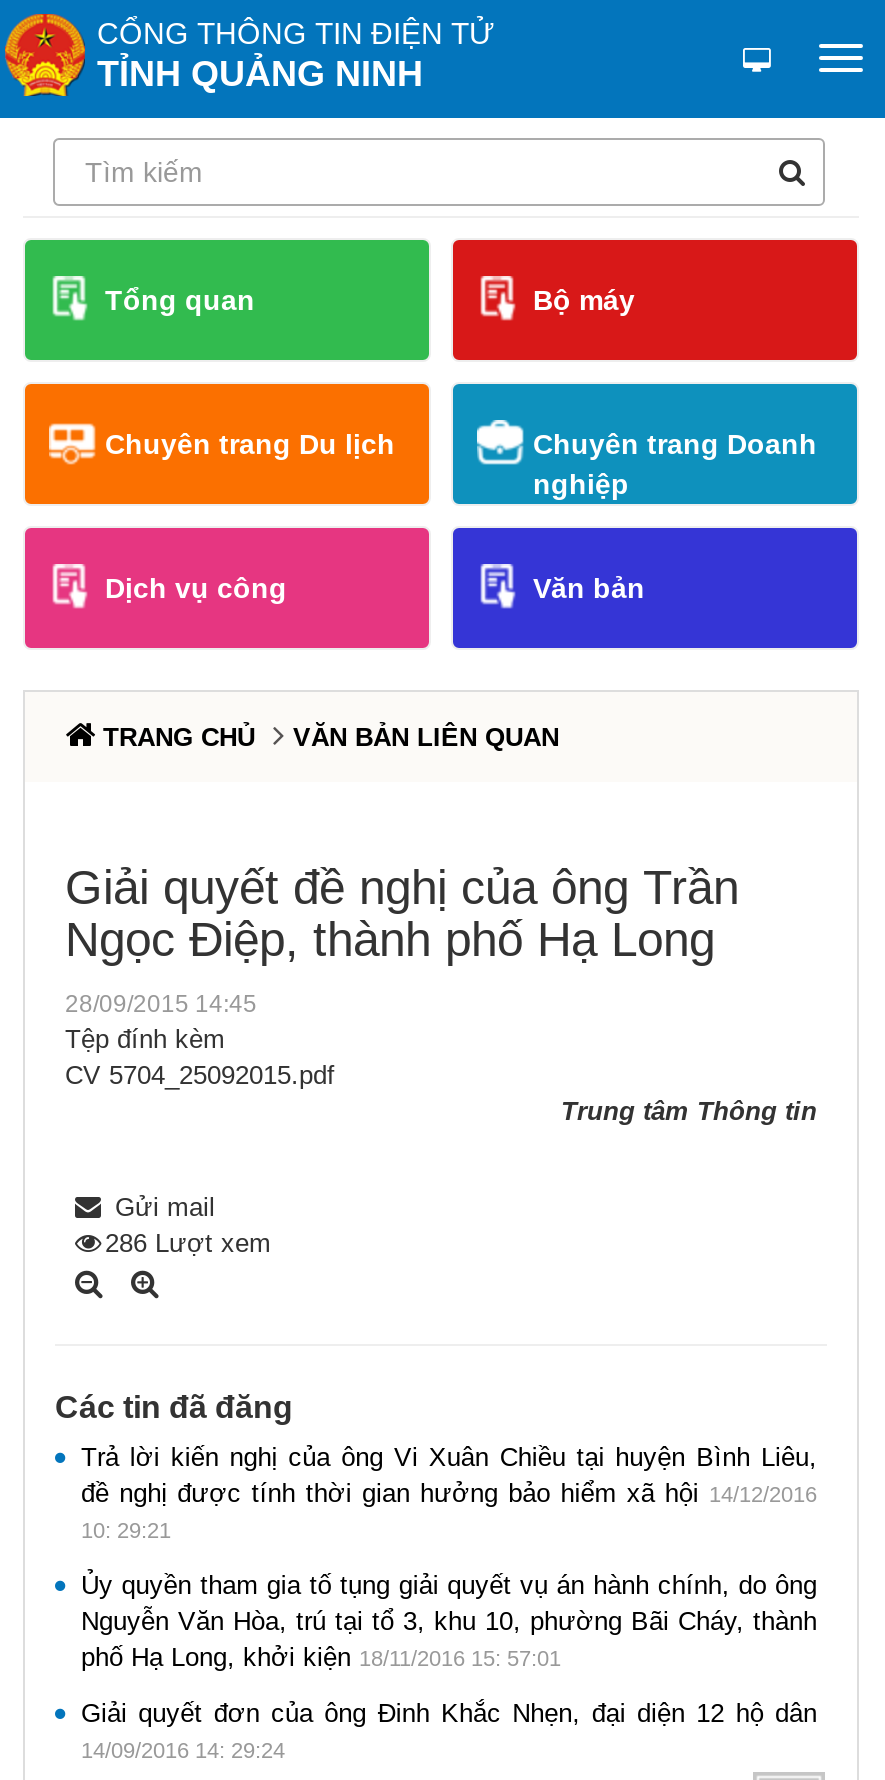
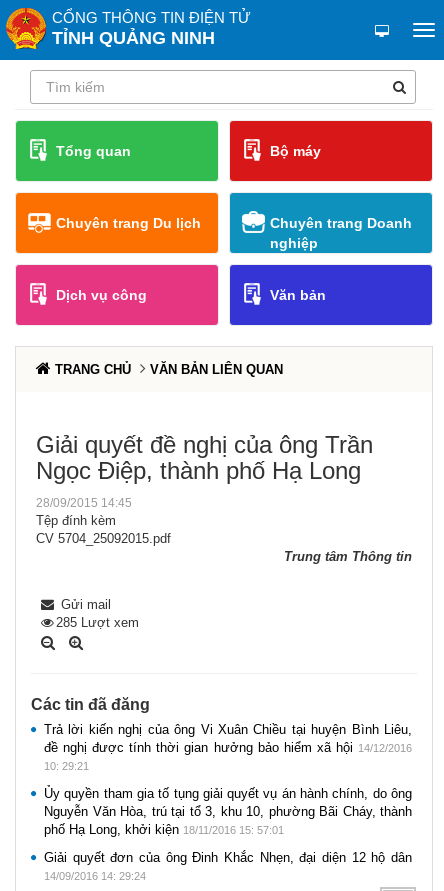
[105,1228,271,1258] 286 Lượt xem -> [56,615,139,630] 285 Lượt xem

